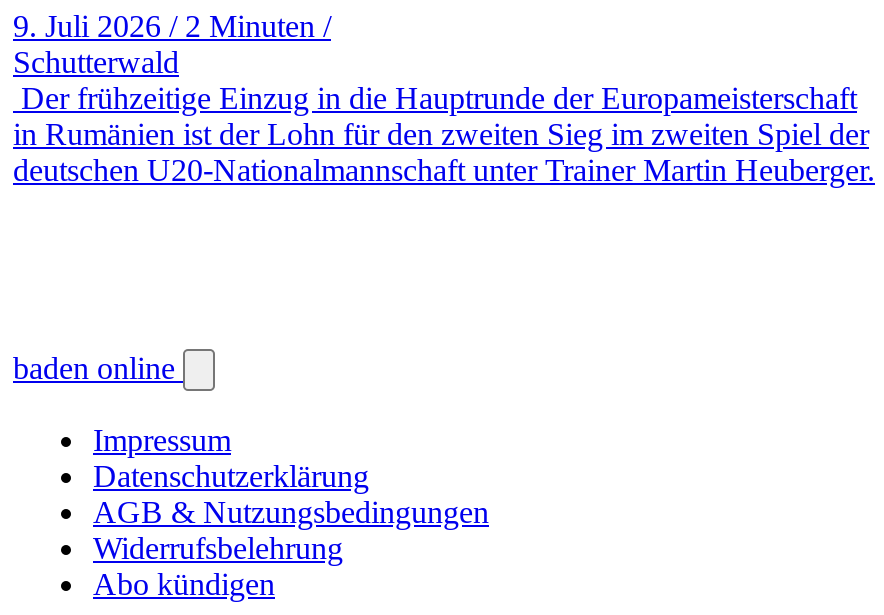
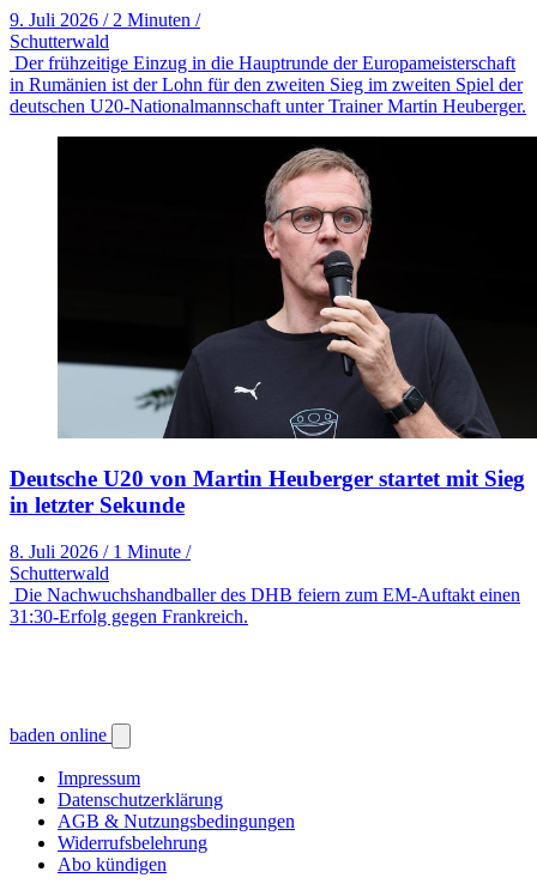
none -> [10,135,533,626] [image] | Deutsche U20 von Martin Heuberger startet mit Sieg | in letzter Sekunde | 8. Juli 2026 / 1 Minute / | Schutterwald | Die Nachwuchshandballer des DHB feiern zum EM-Auftakt einen | 31:30-Erfolg gegen Frankreich.

